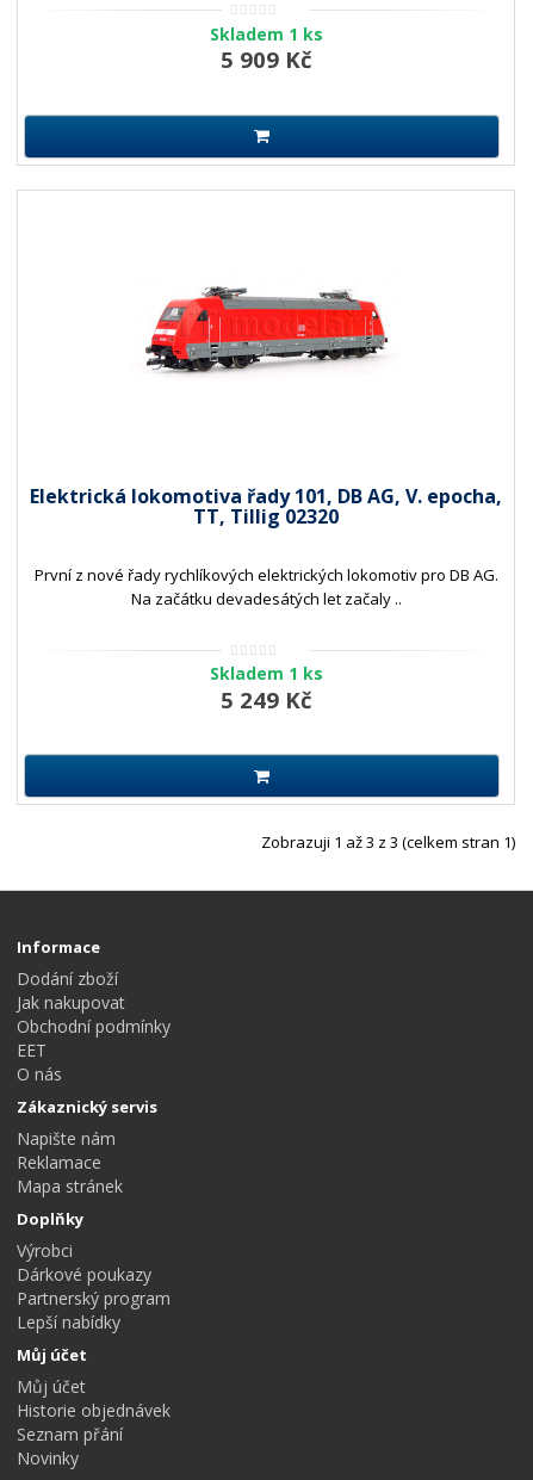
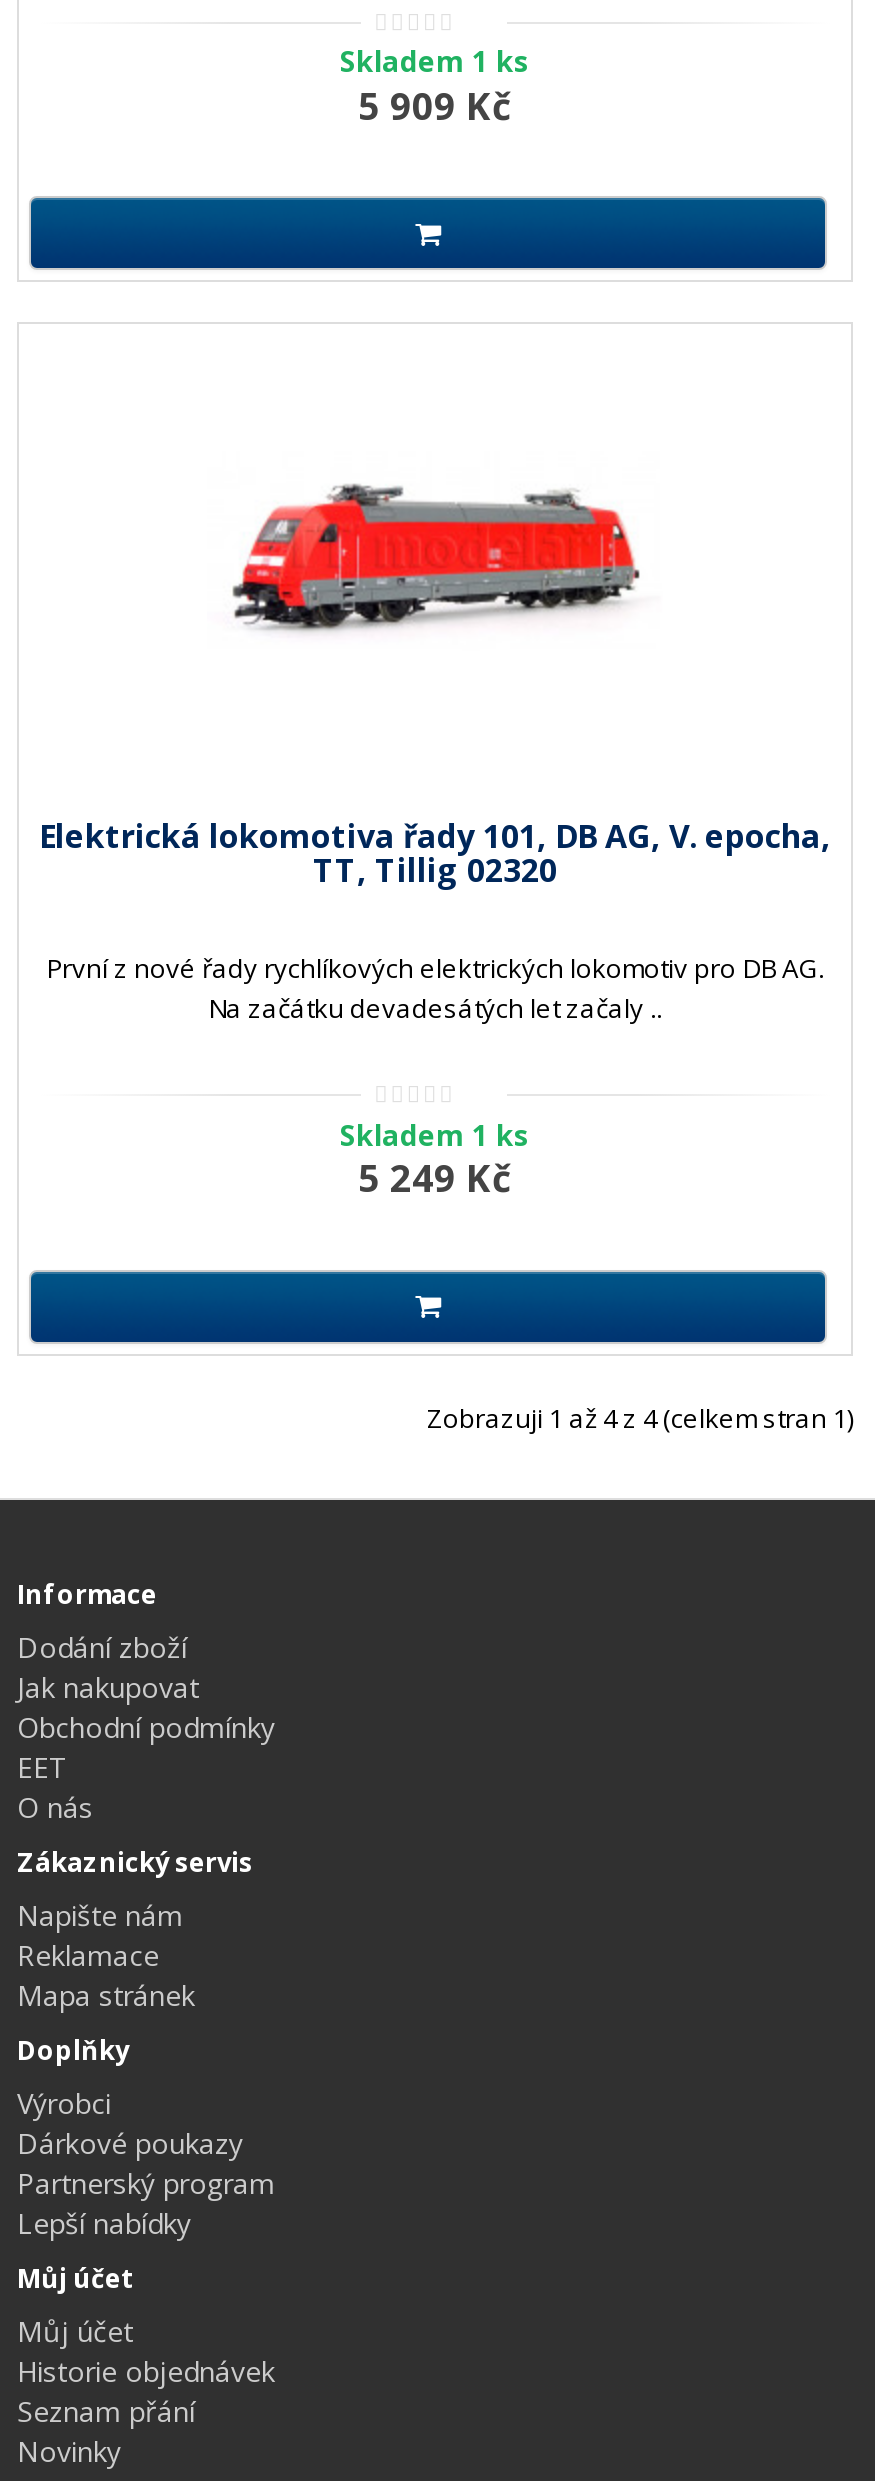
[261,831,515,853] Zobrazuji 1 až 3 z 3 (celkem stran 1) -> [427,1399,853,1435] Zobrazuji 1 až 4 z 4 (celkem stran 1)

